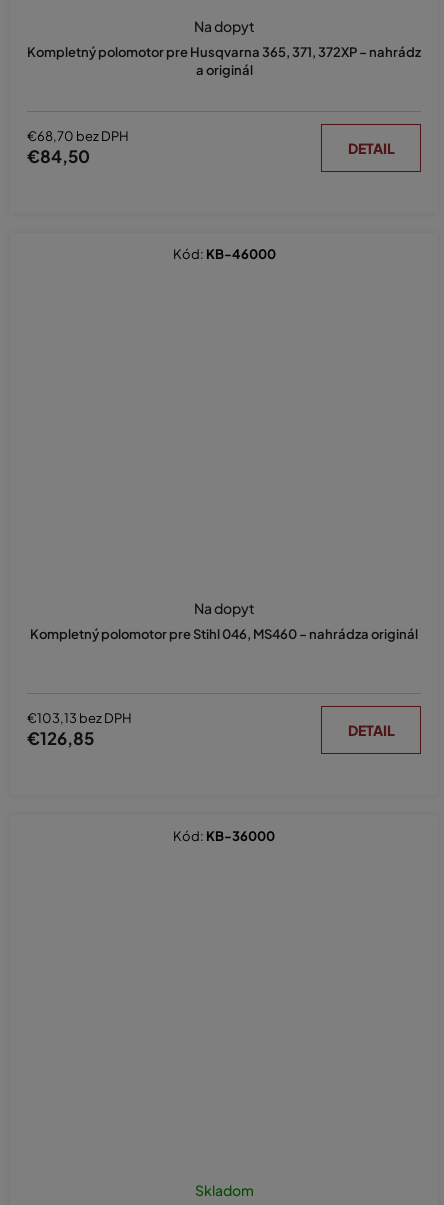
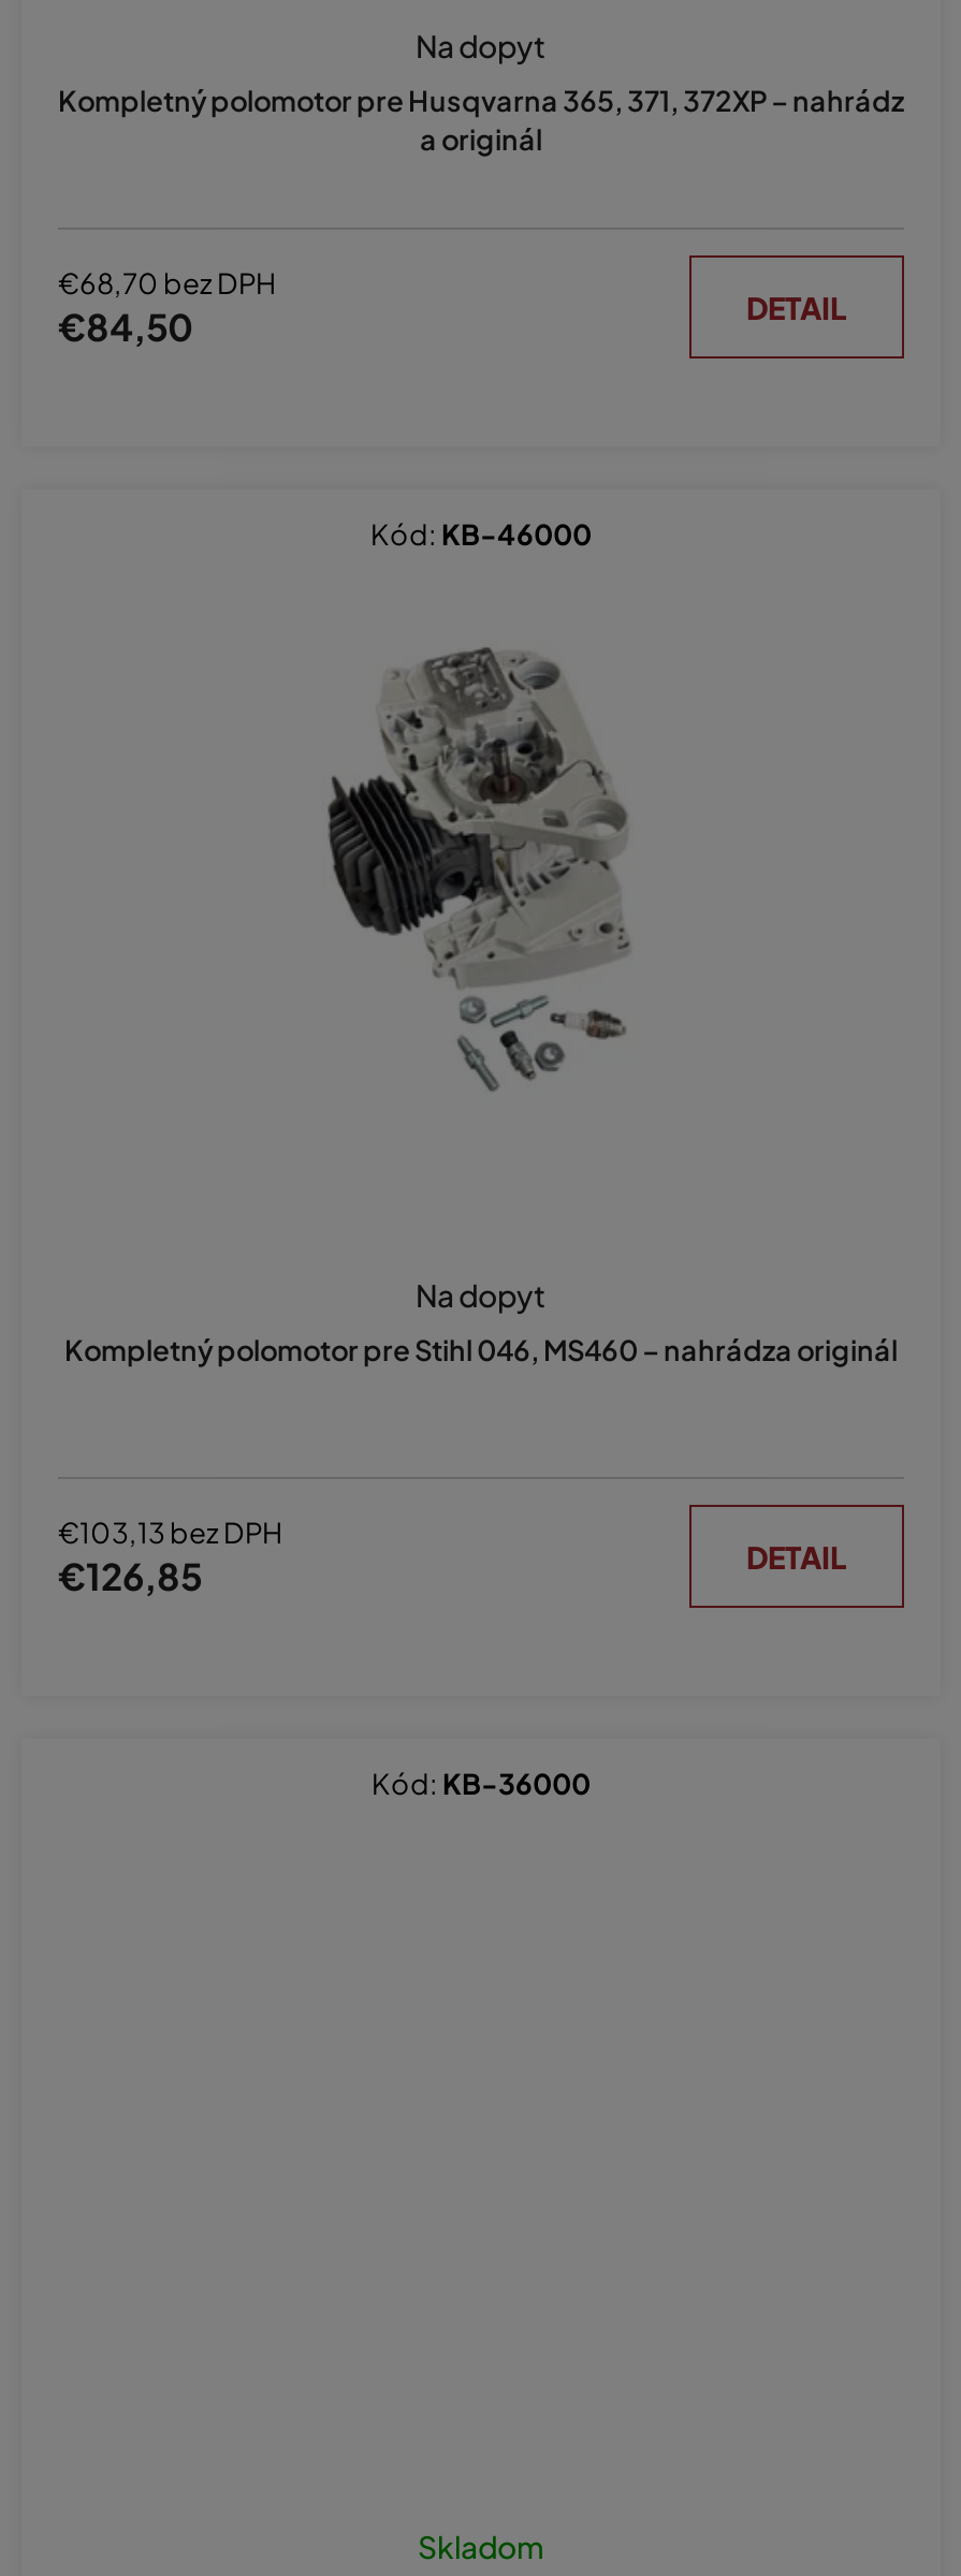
none -> [326,645,631,1094] [image]

